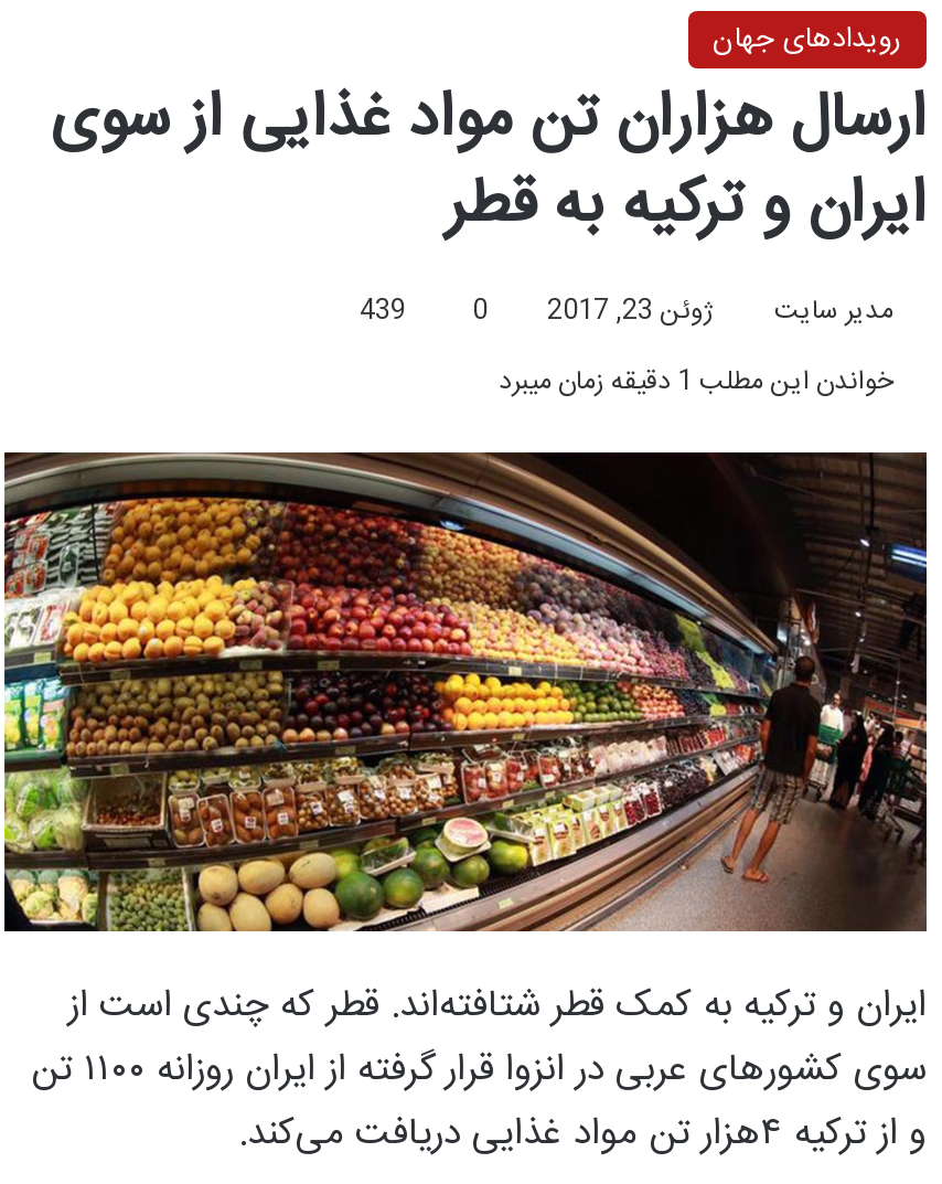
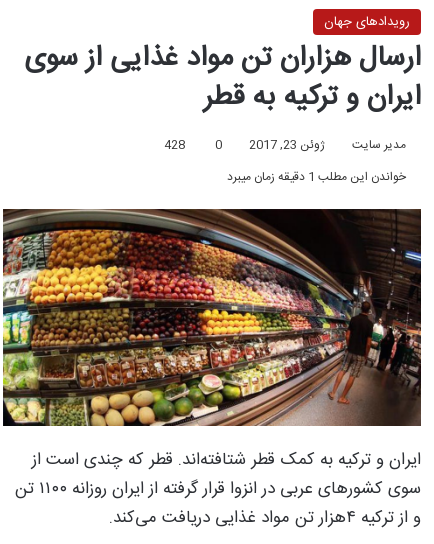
[360,289,488,333] 439 0 -> [164,135,222,155] 428 0

